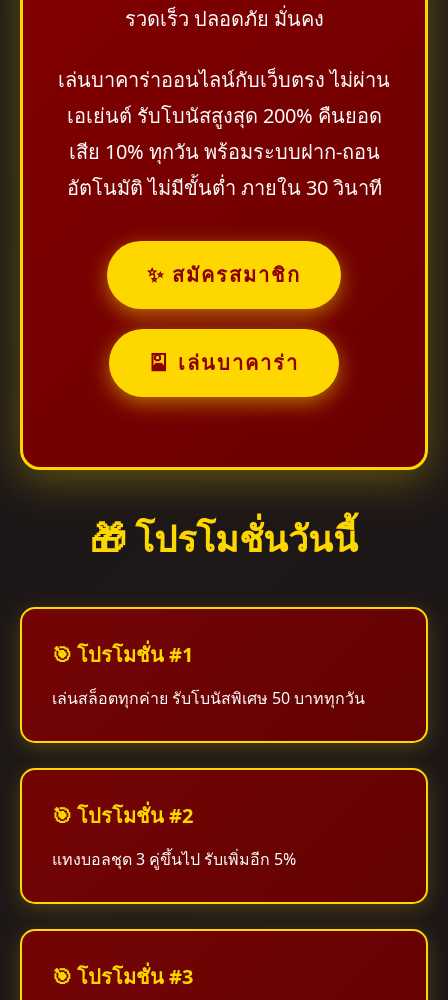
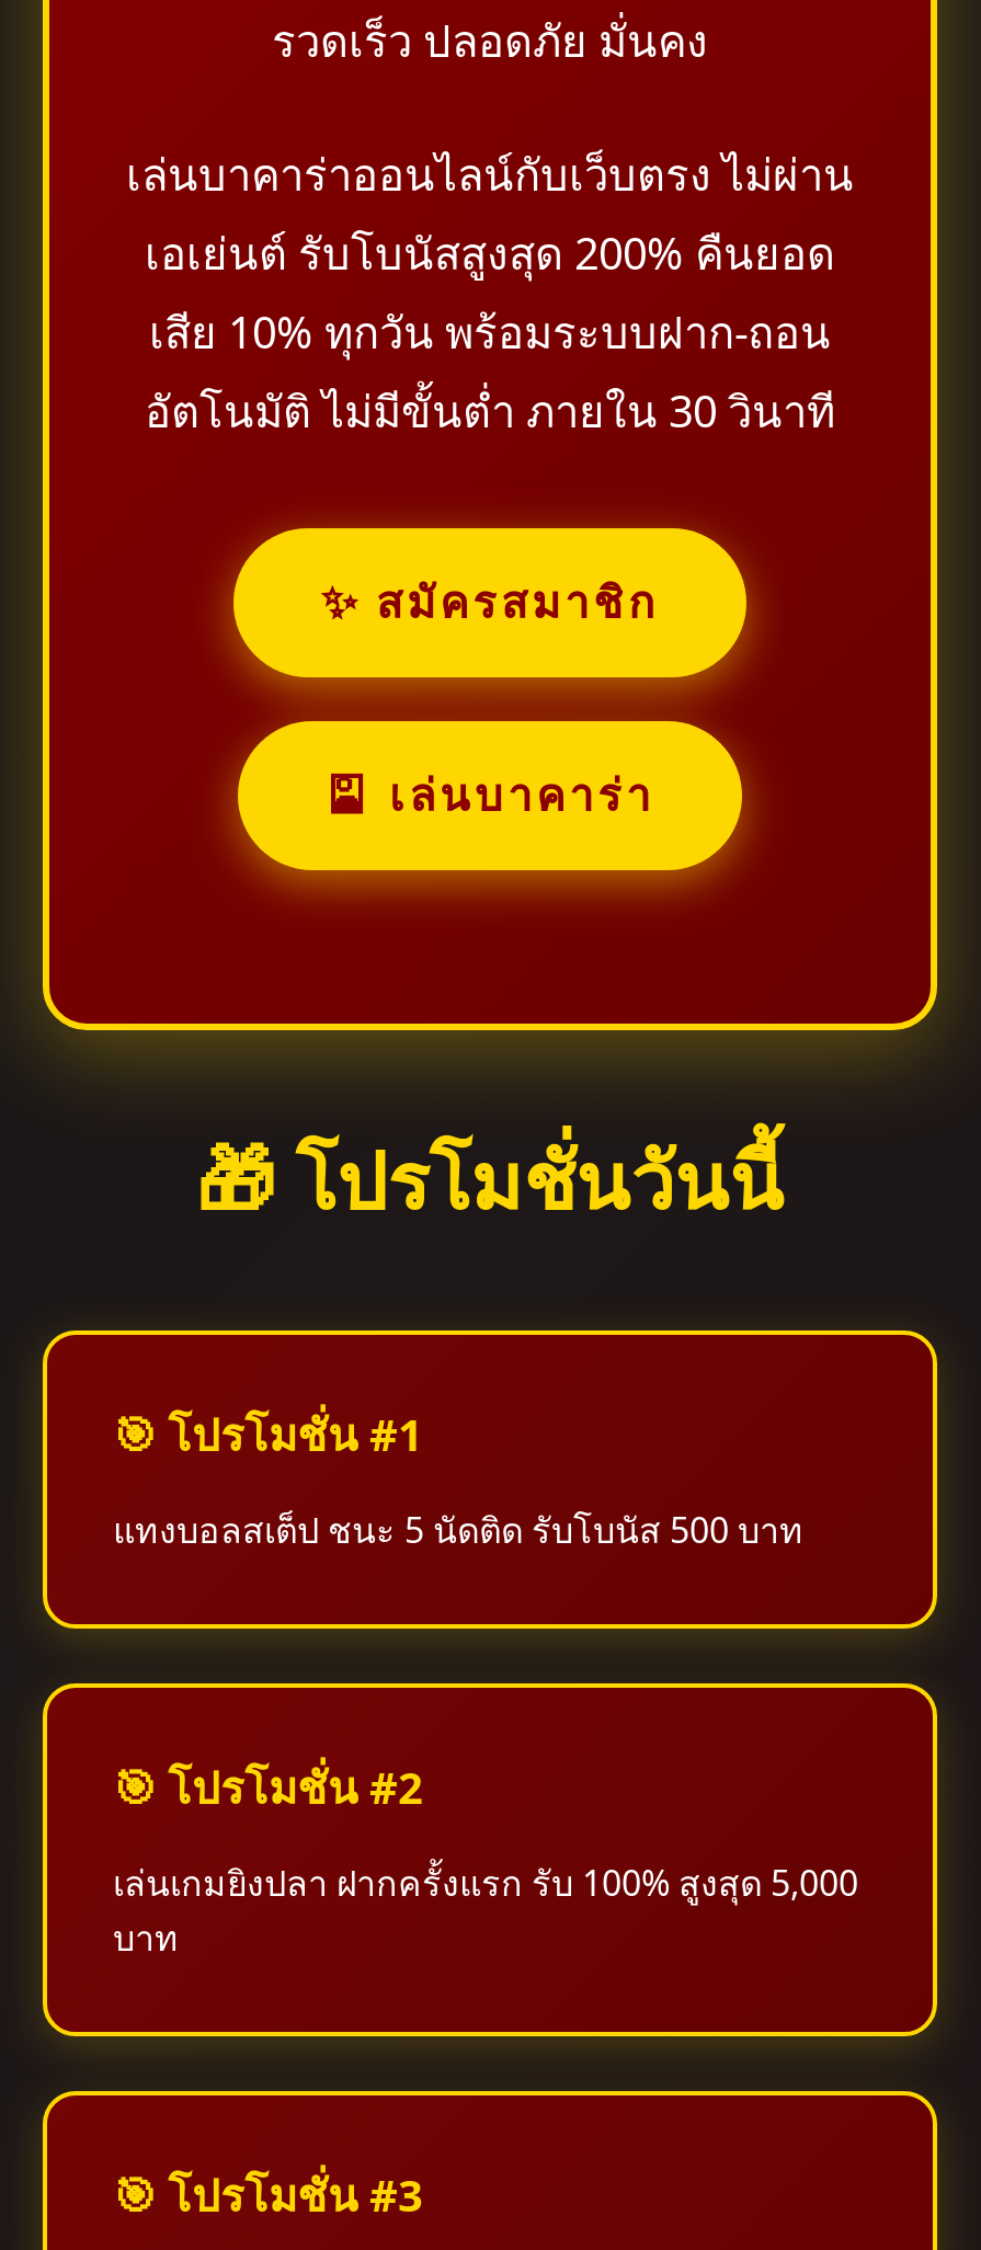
[52,687,365,709] เล่นสล็อตทุกค่าย รับโบนัสพิเศษ 50 บาททุกวัน -> [113,1506,803,1554] แทงบอลสเต็ป ชนะ 5 นัดติด รับโบนัส 500 บาท
[52,848,296,870] แทงบอลชุด 3 คู่ขึ้นไป รับเพิ่มอีก 5% -> [113,1859,858,1962] เล่นเกมยิงปลา ฝากครั้งแรก รับ 100% สูงสุด 5,000 | บาท

